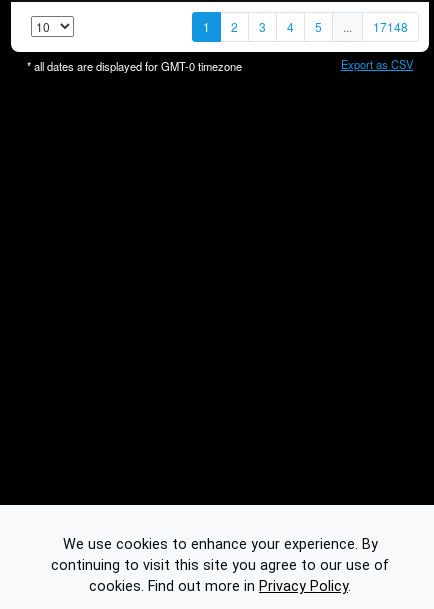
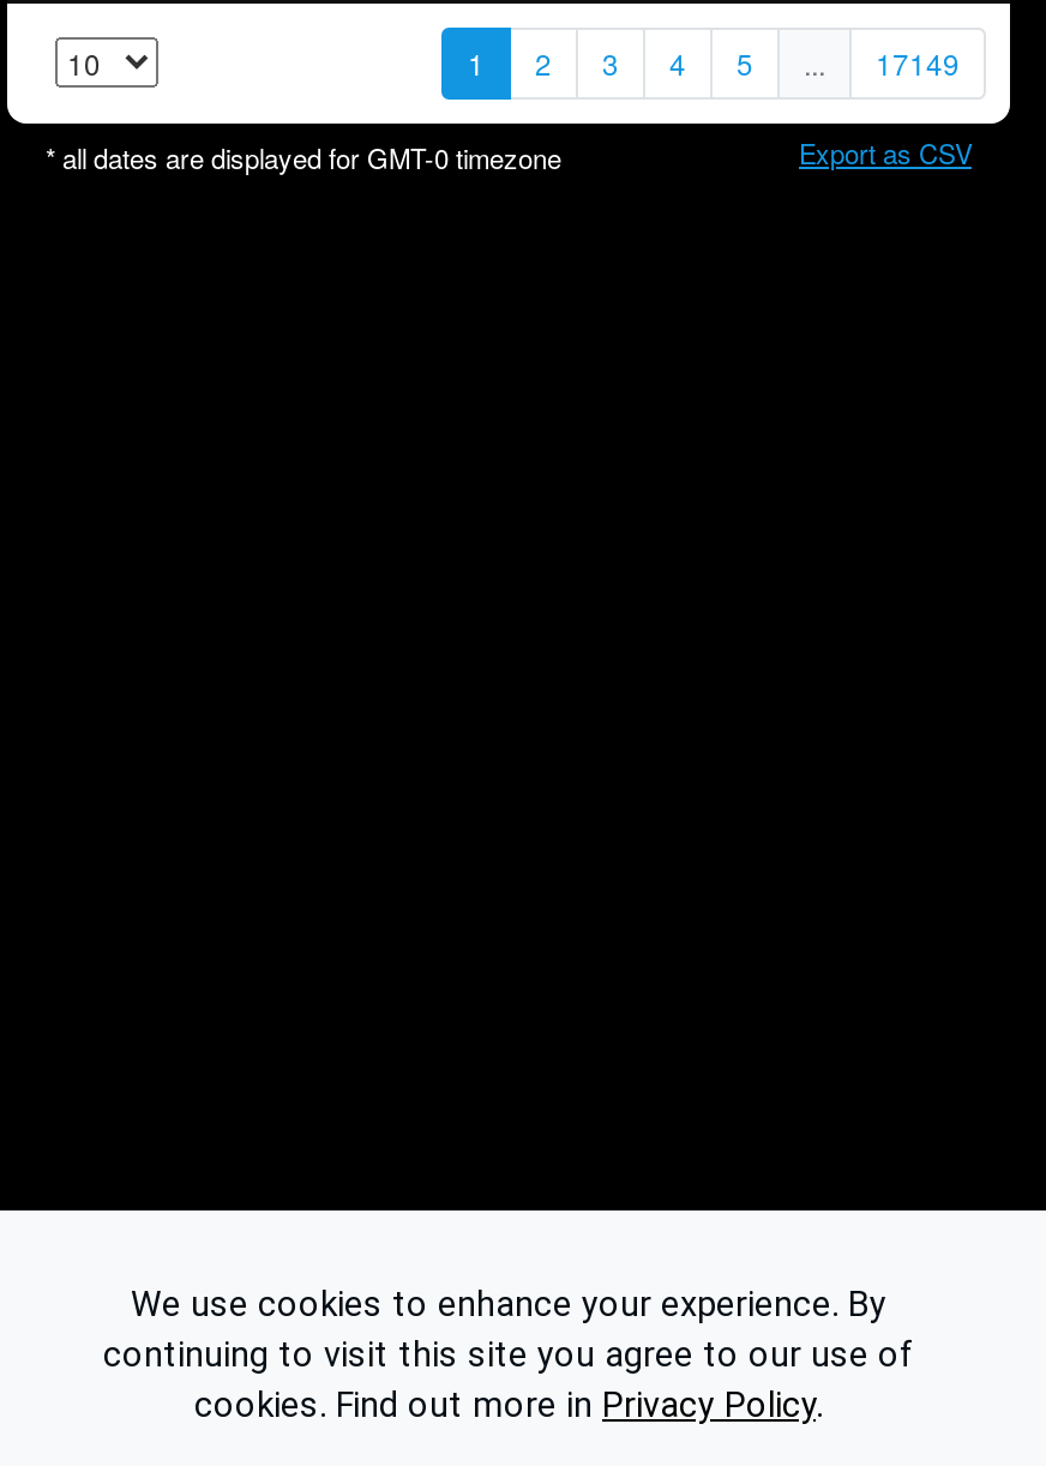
[373,17,408,34] 17148 -> [876,41,960,82] 17149

